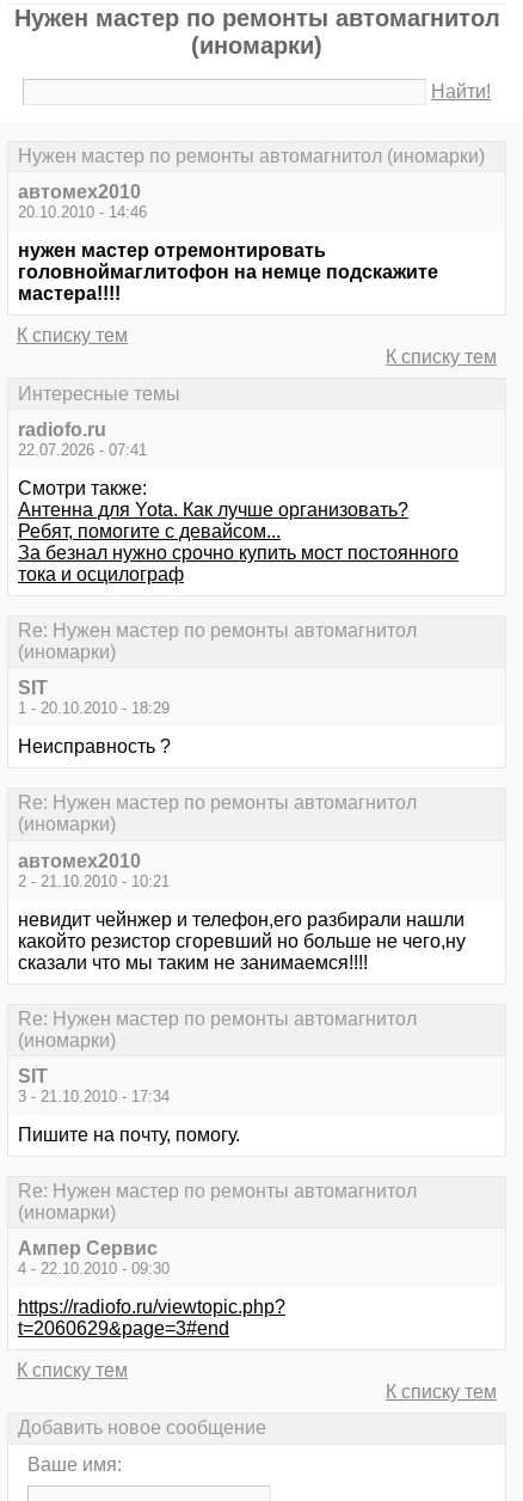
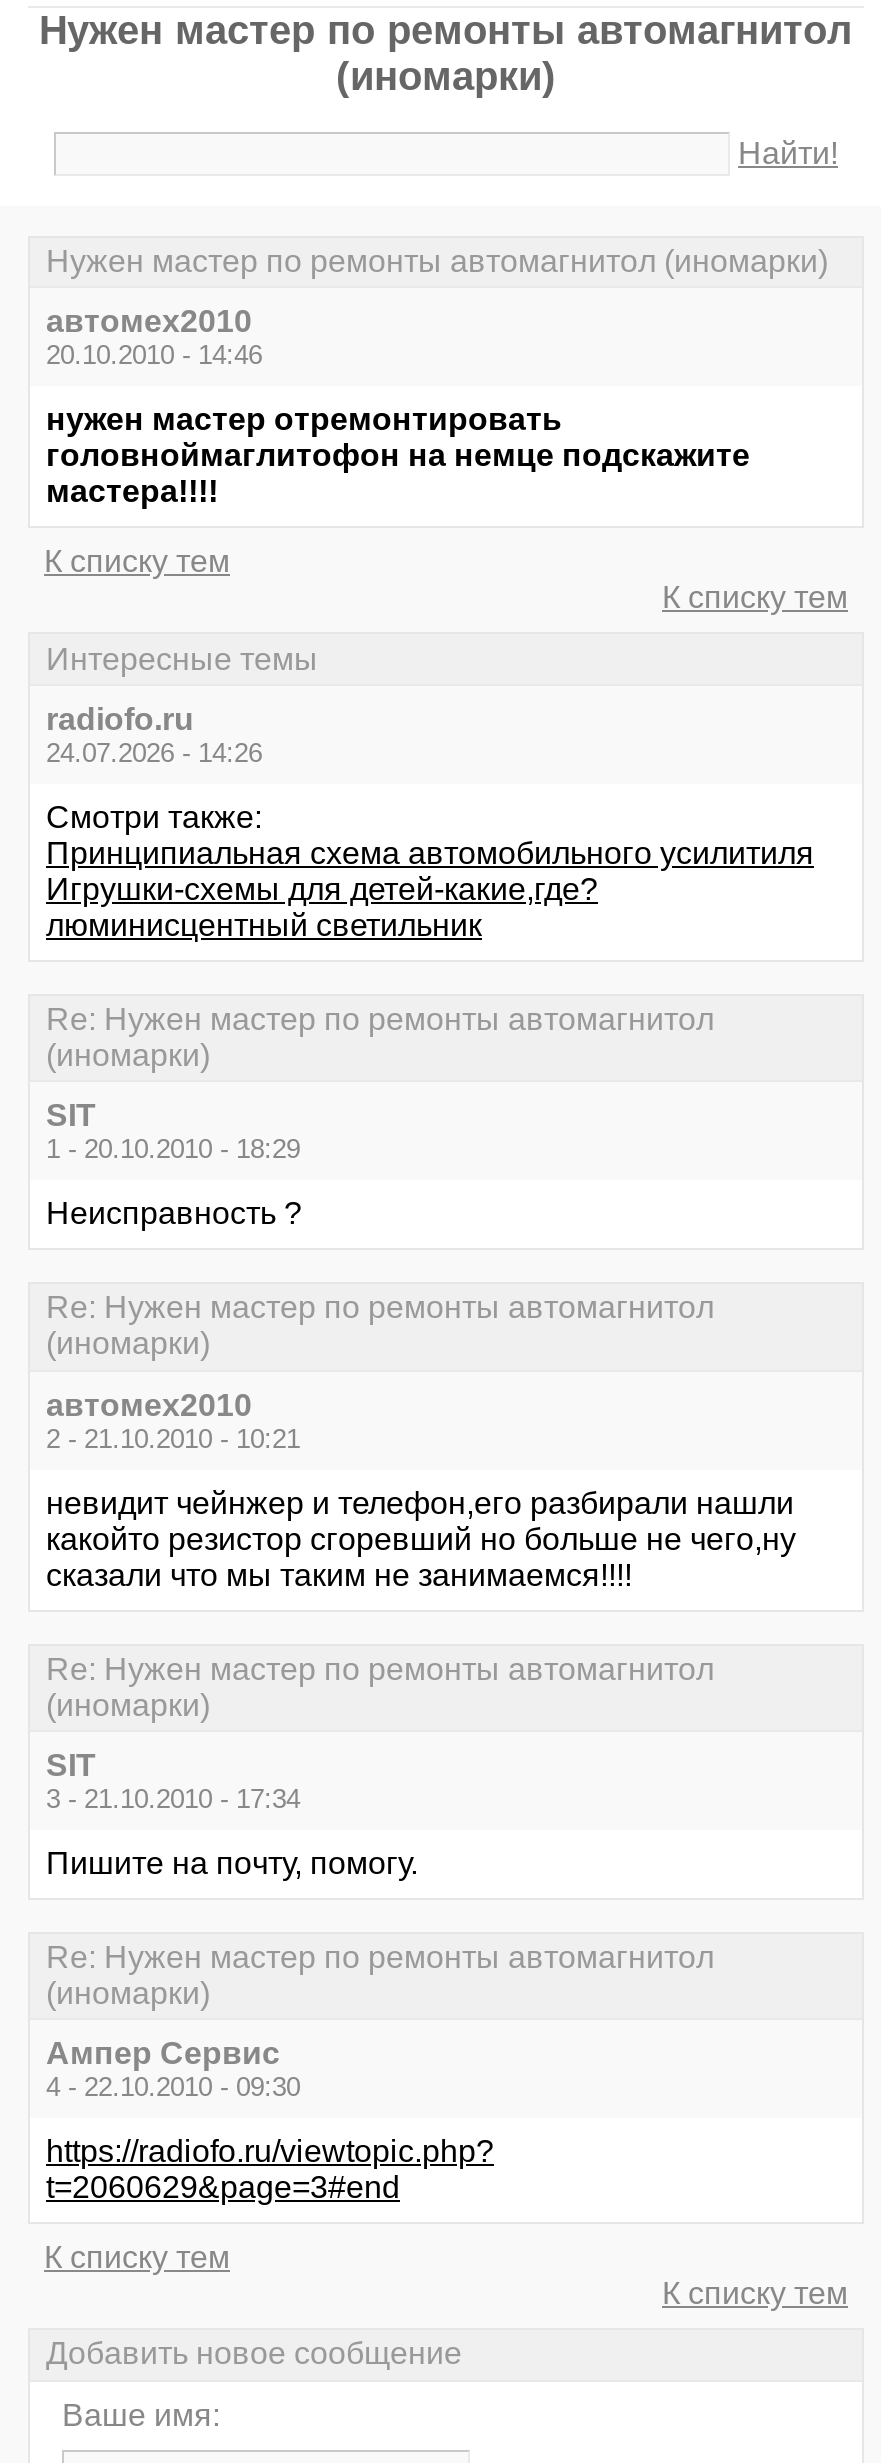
[18,441,147,459] 22.07.2026 - 07:41 -> [46,738,262,768] 24.07.2026 - 14:26
[18,499,459,584] Антенна для Yota. Как лучше организовать? | Ребят, помогите с девайсом... | За безнал нужно срочно купить мост постоянного | тока и осцилограф -> [46,836,814,942] Принципиальная схема автомобильного усилитиля | Игрушки-схемы для детей-какие,где? | люминисцентный светильник

